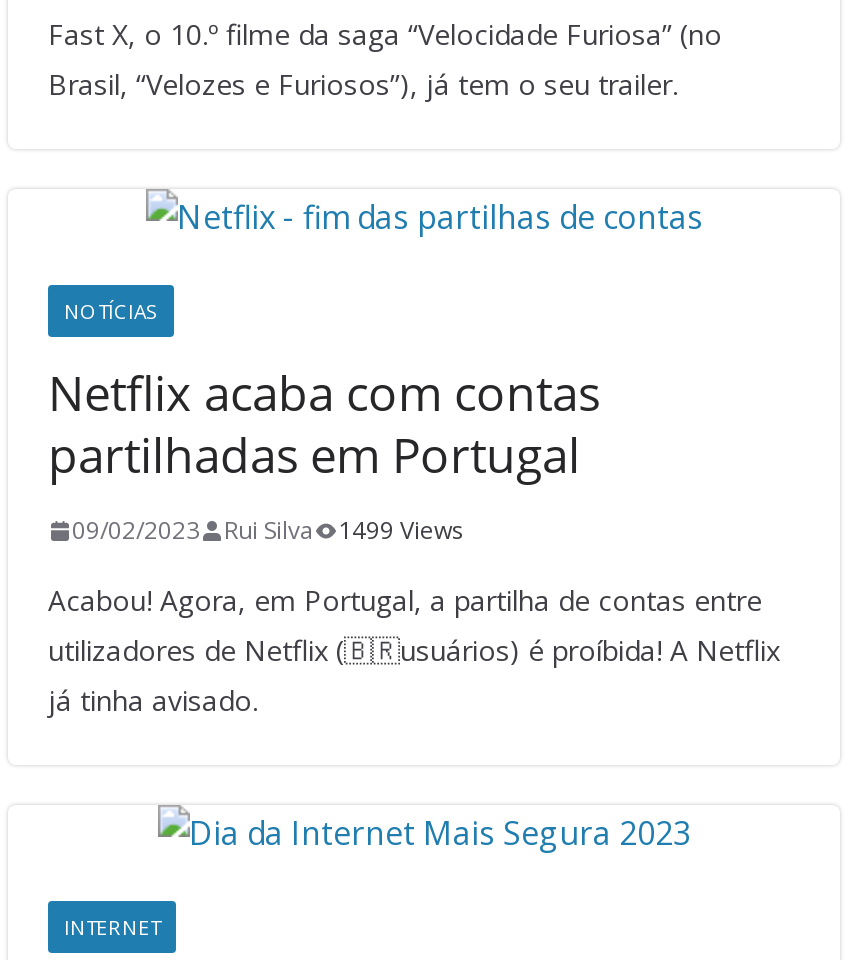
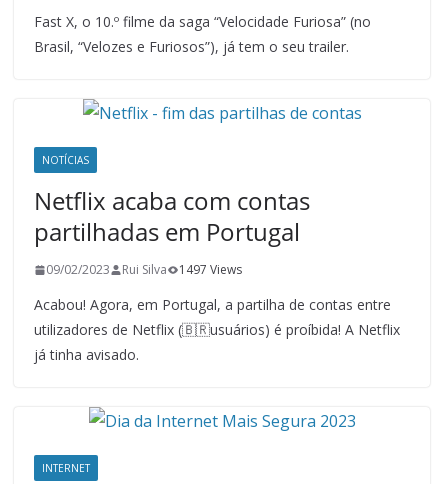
[72,513,464,547] 09/02/2023 Rui Silva 1499 Views -> [46,261,242,278] 09/02/2023 Rui Silva 1497 Views

